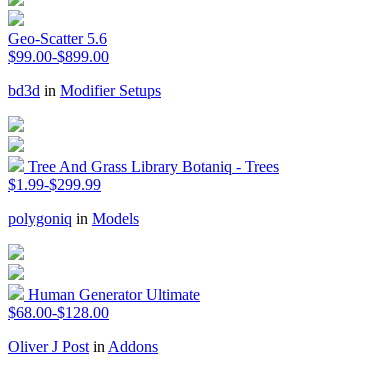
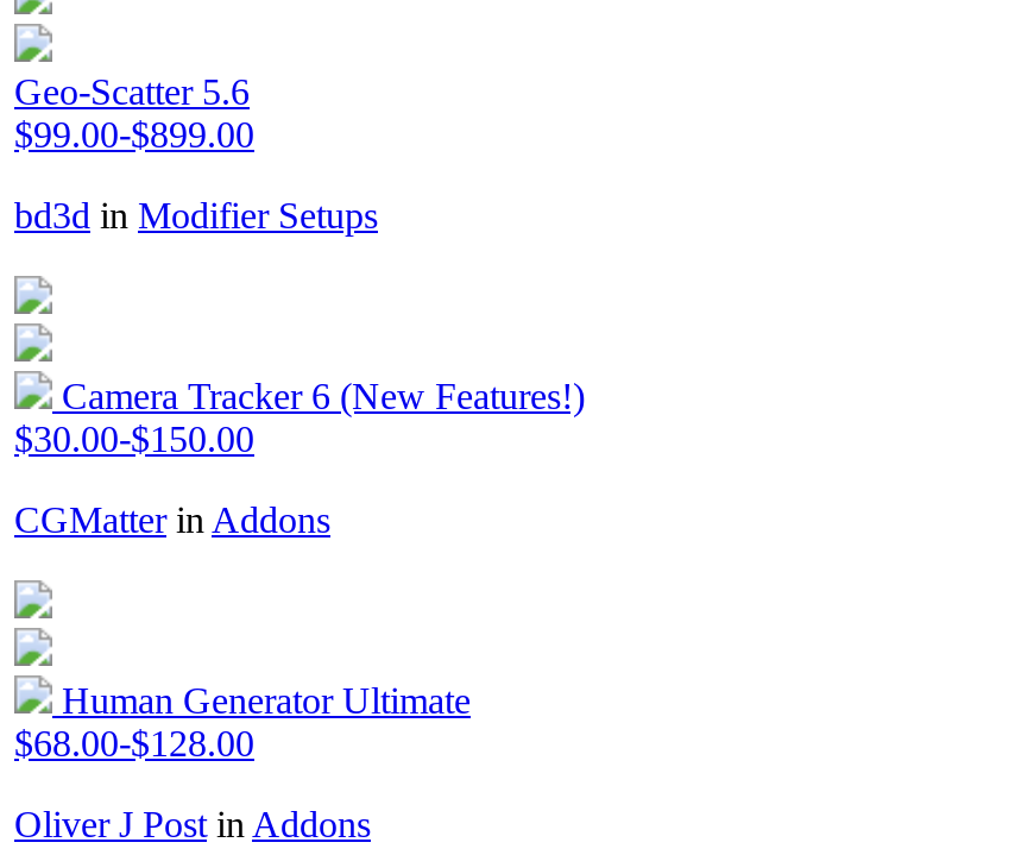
[8,157,279,192] Tree And Grass Library Botaniq - Trees | $1.99-$299.99 -> [14,375,585,458] Camera Tracker 6 (New Features!) | $30.00-$150.00
[8,209,139,226] polygoniq in Models -> [14,498,330,539] CGMatter in Addons

